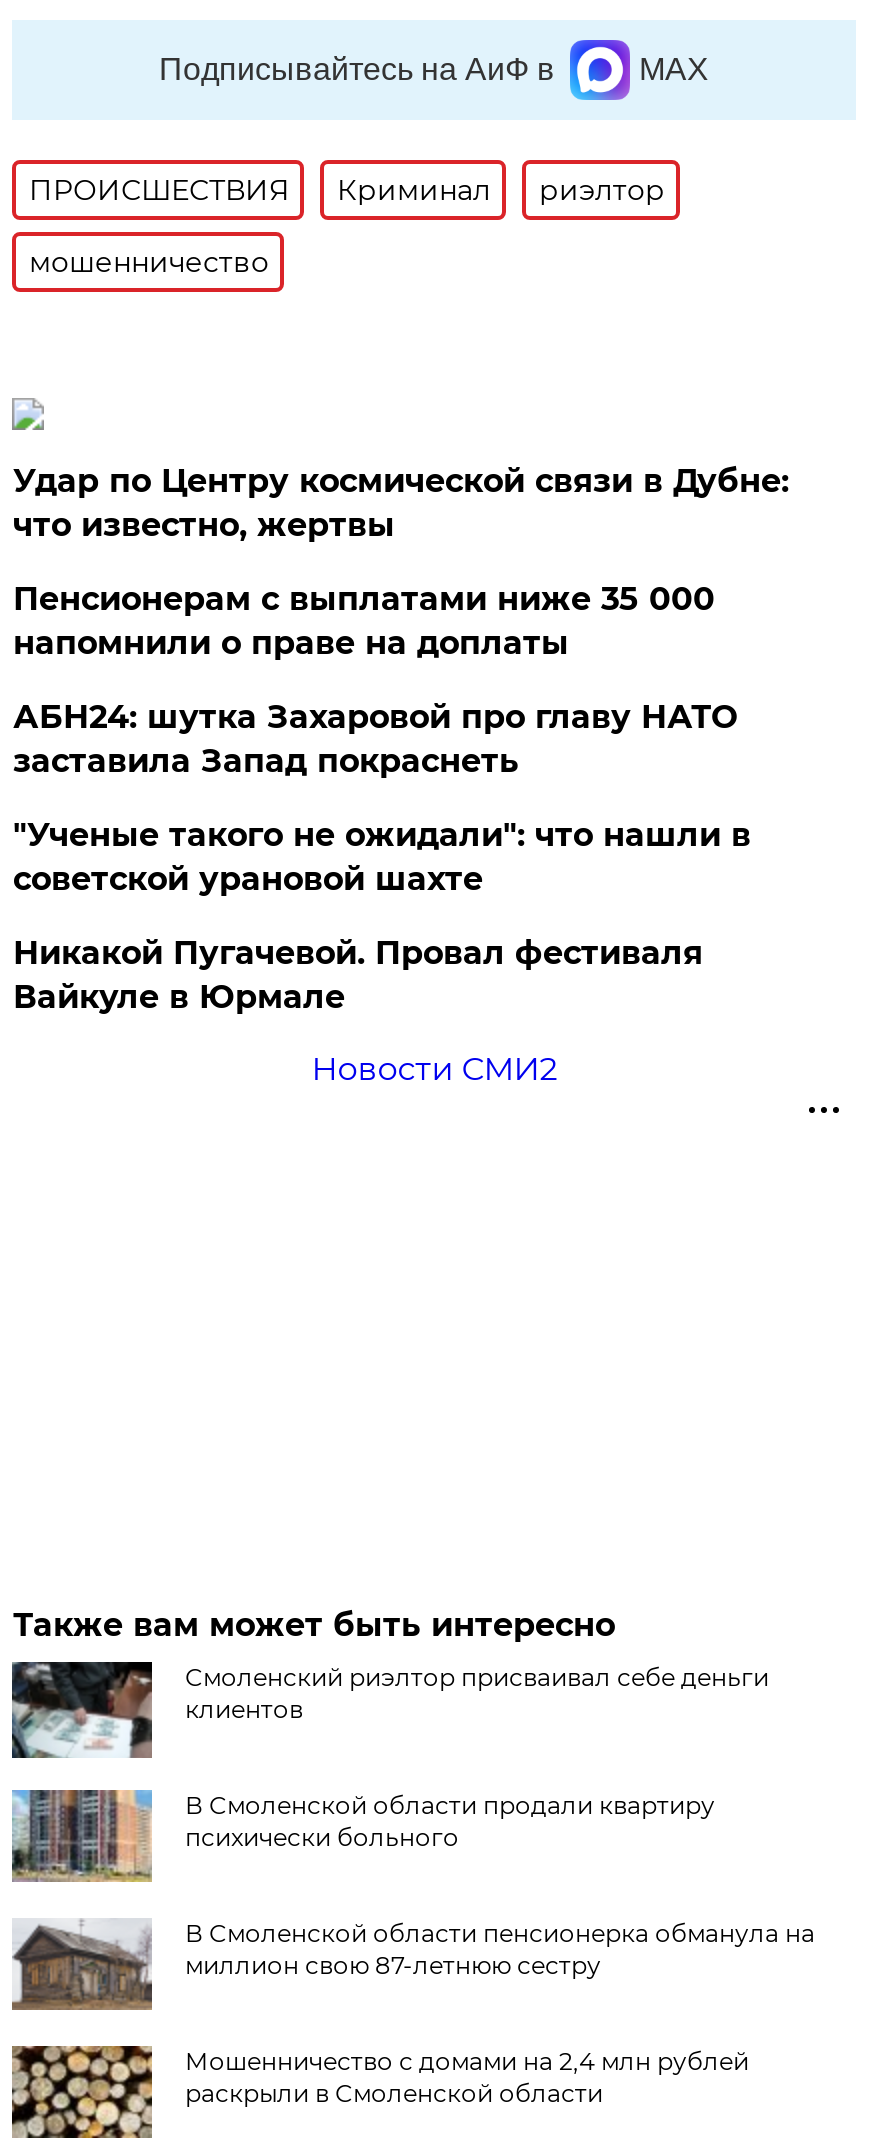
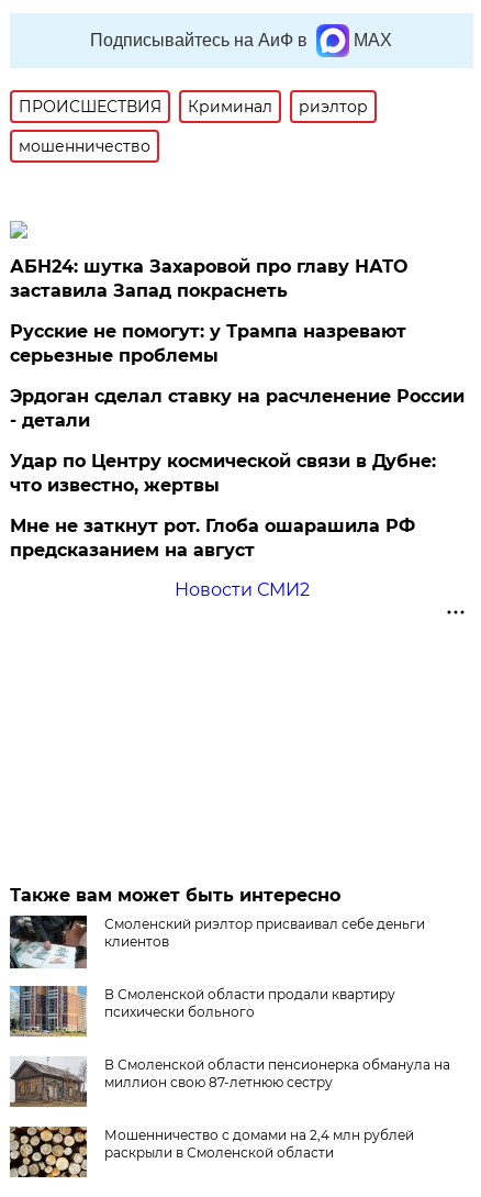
moved [13,462,789,544] -> [10,451,436,496]: Удар по Центру космической связи в Дубне: | что известно, жертвы
[13,580,715,662] Пенсионерам с выплатами ниже 35 000 | напомнили о праве на доплаты -> none
moved [13,698,737,780] -> [10,256,408,301]: АБН24: шутка Захаровой про главу НАТО | заставила Запад покраснеть
[13,816,751,1016] "Ученые такого не ожидали": что нашли в | советской урановой шахте | Никакой Пугачевой. Провал фестиваля | Вайкуле в Юрмале -> [10,321,465,560] Русские не помогут: у Трампа назревают | серьезные проблемы | Эрдоган сделал ставку на расчленение России | - детали | Мне не заткнут рот. Глоба ошарашила РФ | предсказанием на август

